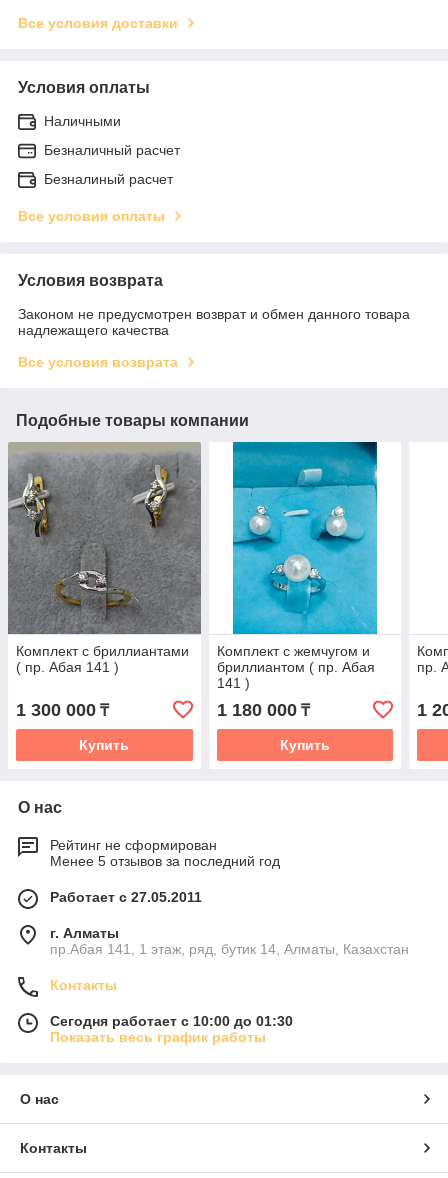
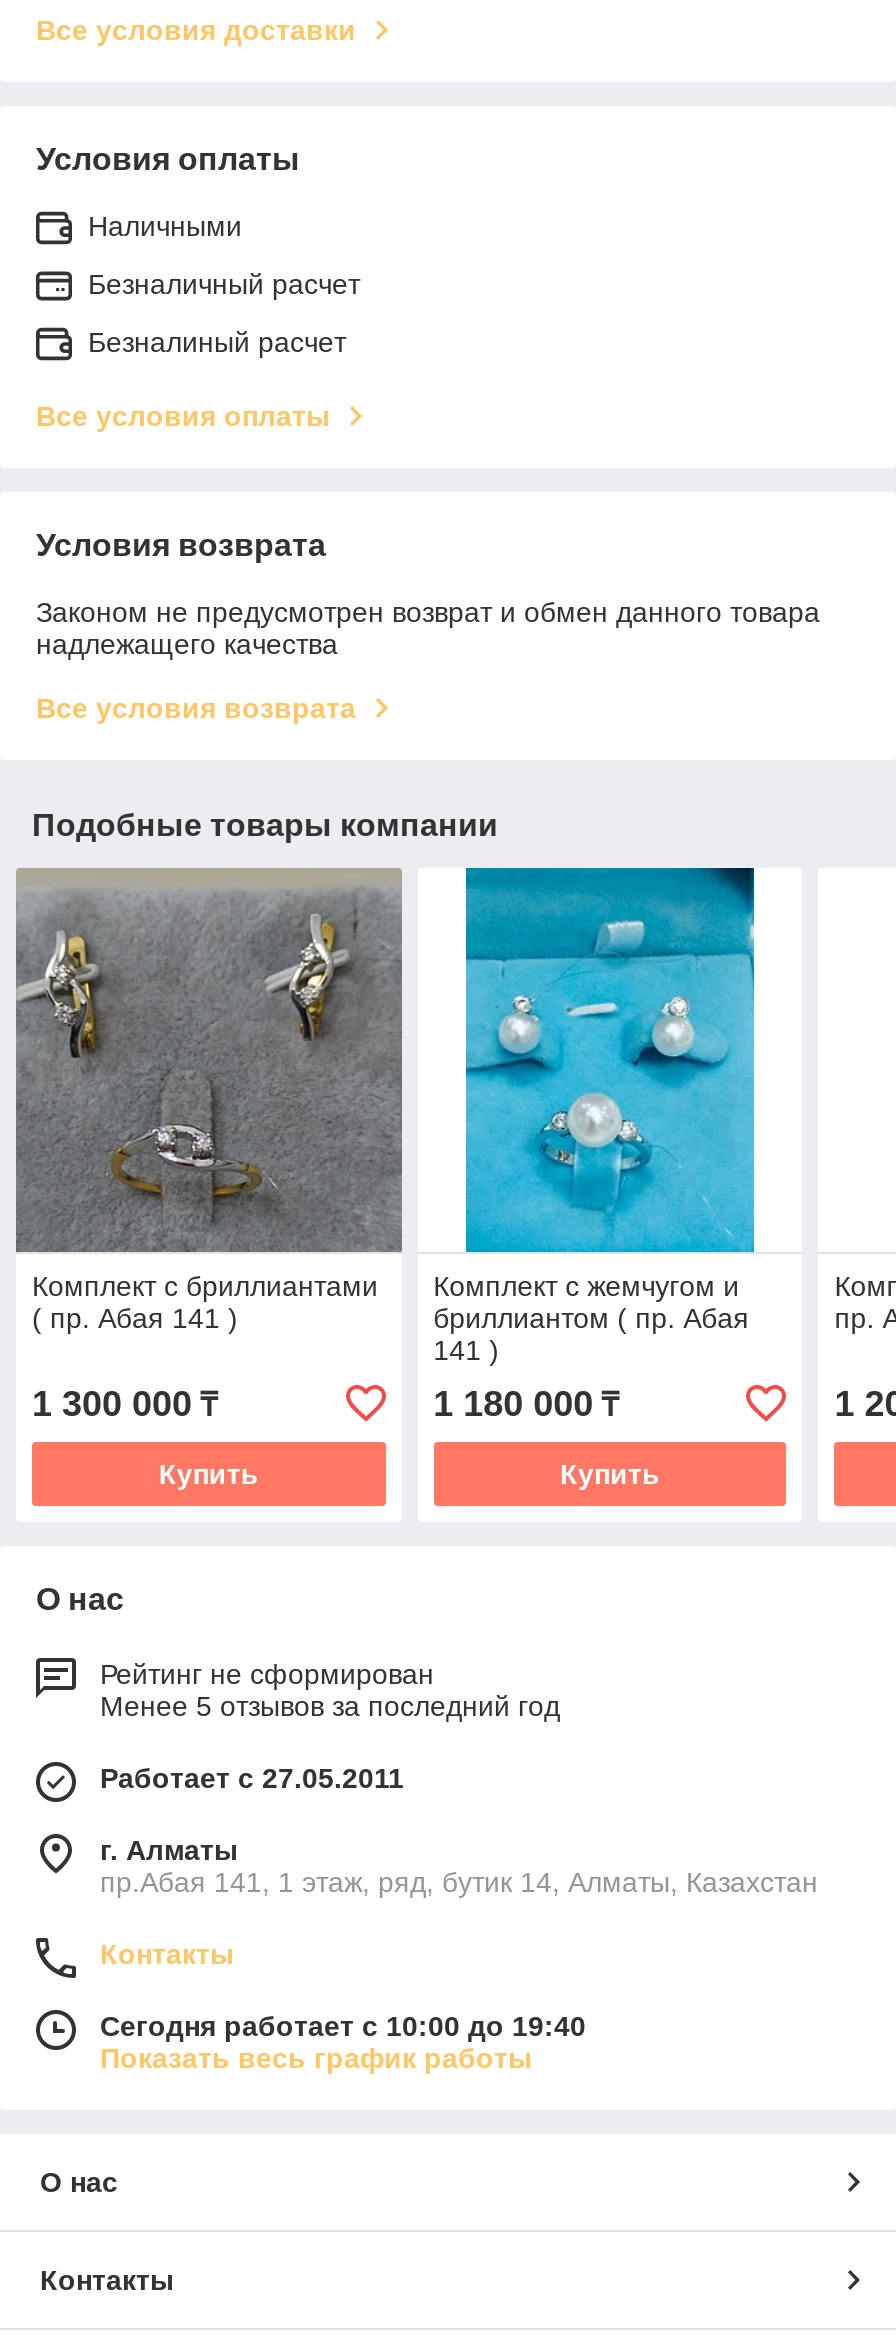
[50,1013,293,1029] Сегодня работает с 10:00 до 01:30 -> [100,2011,586,2043] Сегодня работает с 10:00 до 19:40

